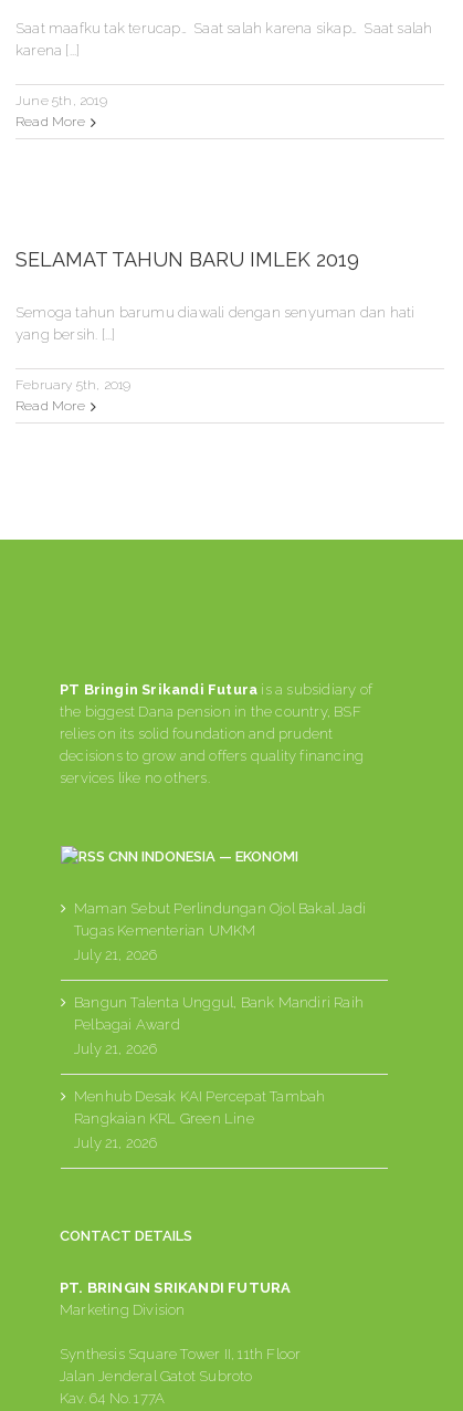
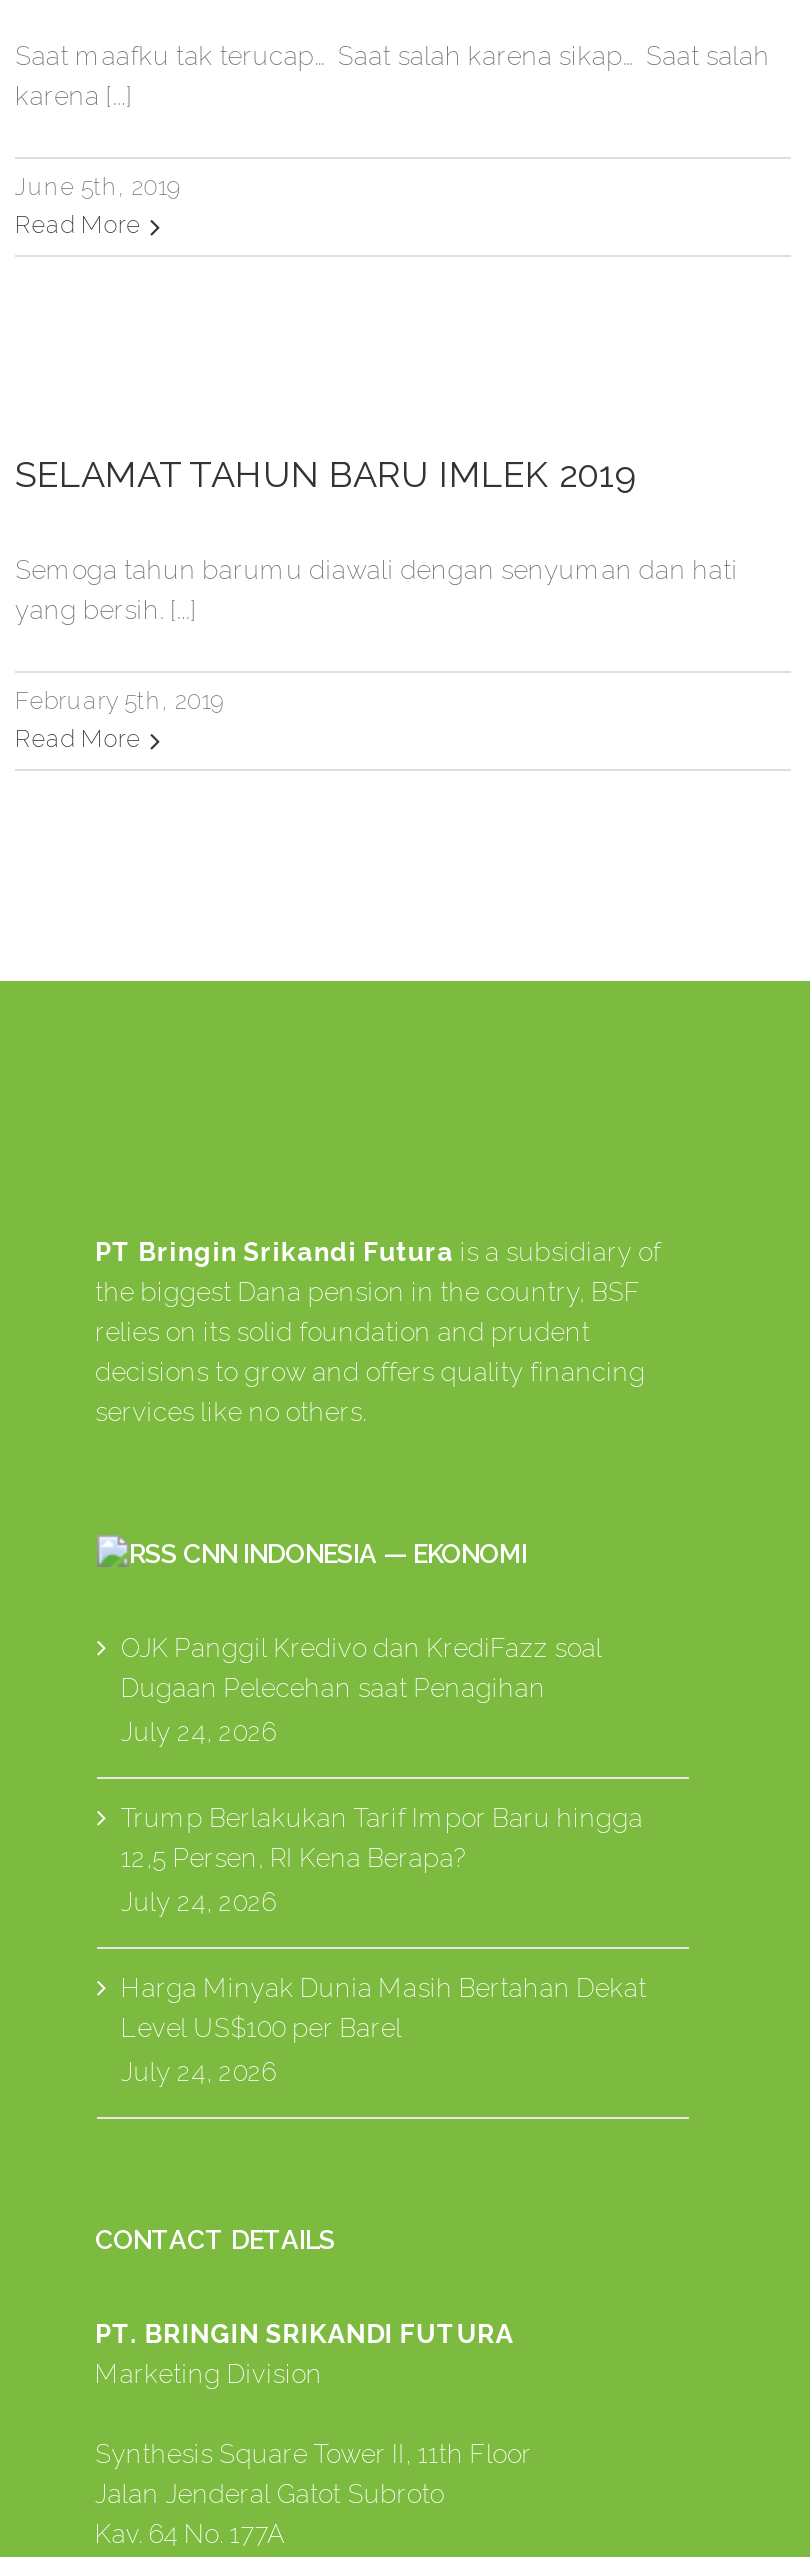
[74,901,366,939] Maman Sebut Perlindungan Ojol Bakal Jadi | Tugas Kementerian UMKM -> [121,1634,602,1704] OJK Panggil Kredivo dan KrediFazz soal | Dugaan Pelecehan saat Penagihan
[74,947,158,963] July 21, 2026 -> [121,1718,276,1748] July 24, 2026
[74,994,364,1033] Bangun Talenta Unggul, Bank Mandiri Raih | Pelbagai Award -> [121,1803,643,1873] Trump Berlakukan Tarif Impor Baru hingga | 12,5 Persen, RI Kena Berapa?
[74,1041,158,1057] July 21, 2026 -> [121,1887,276,1917] July 24, 2026
[74,1088,325,1127] Menhub Desak KAI Percepat Tambah | Rangkaian KRL Green Line -> [121,1973,647,2043] Harga Minyak Dunia Masih Bertahan Dekat | Level US$100 per Barel
[74,1135,158,1151] July 21, 2026 -> [121,2057,276,2087] July 24, 2026

